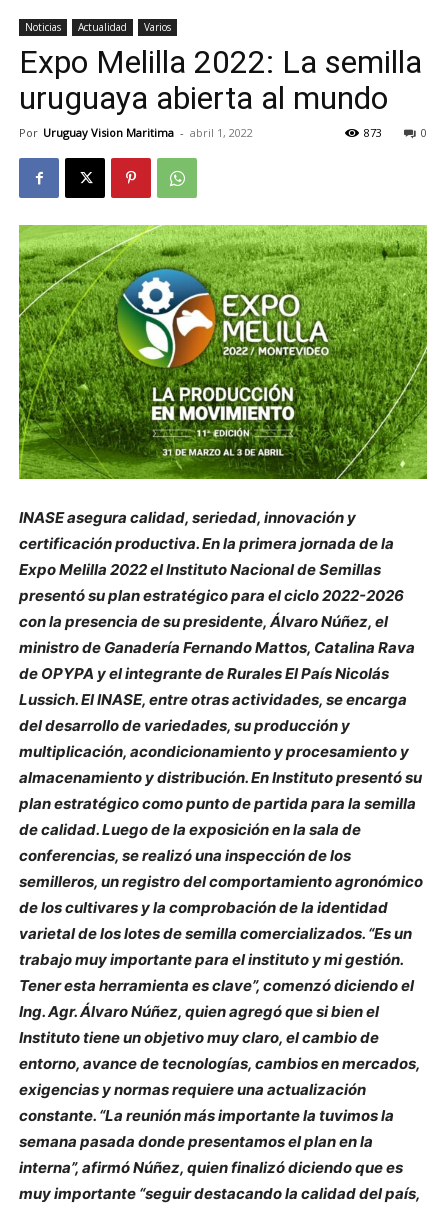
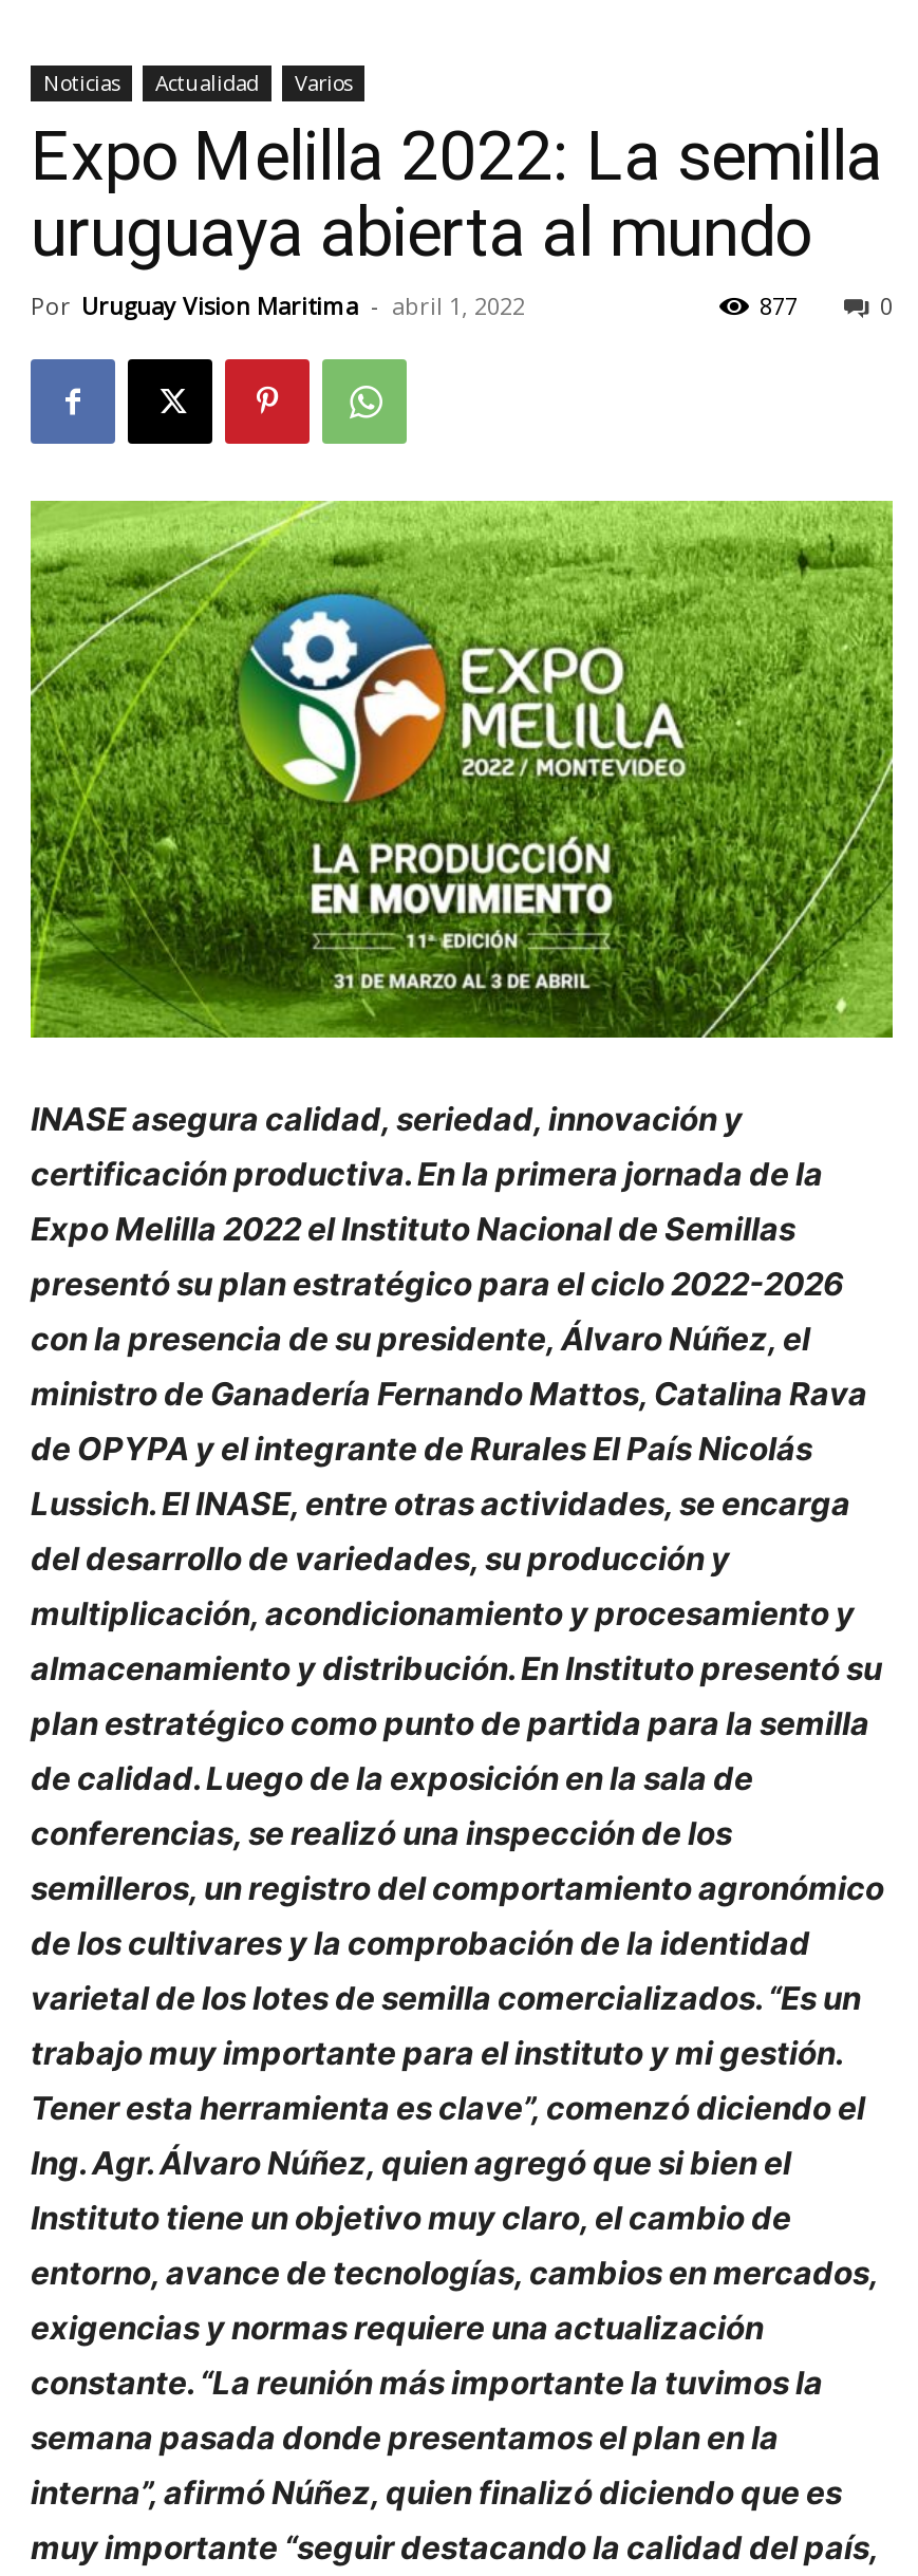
[364,125,382,140] 873 -> [760,290,798,321] 877

